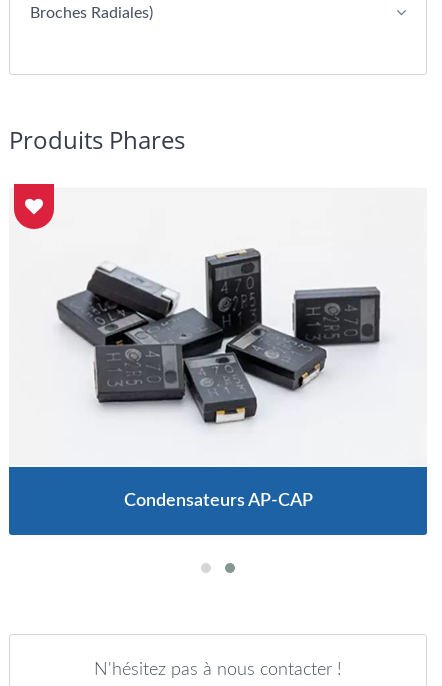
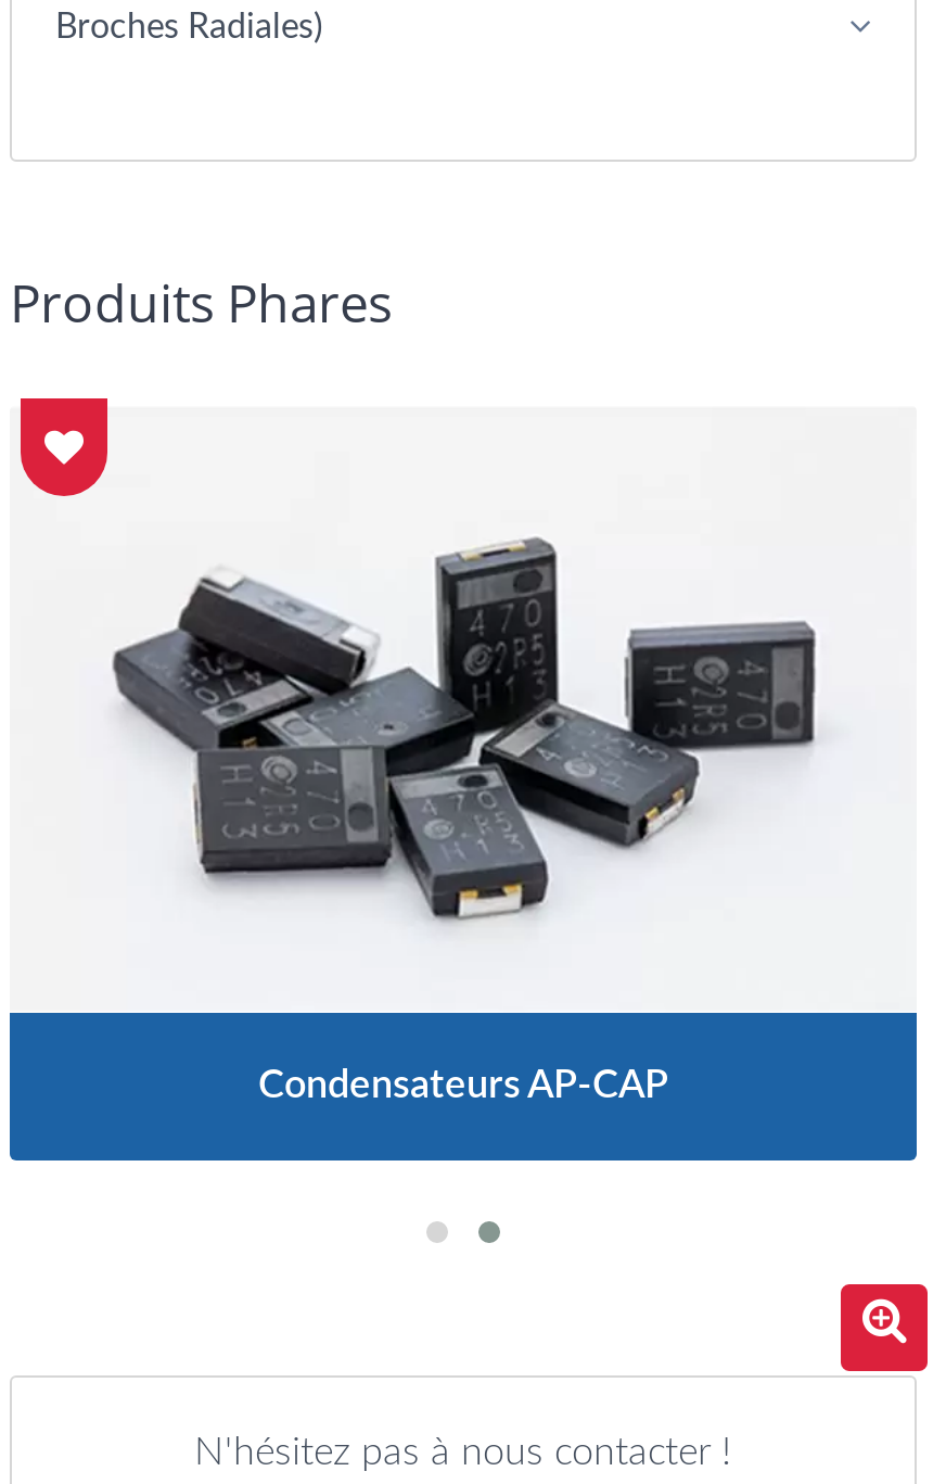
none -> [839,1282,930,1373] [image]

